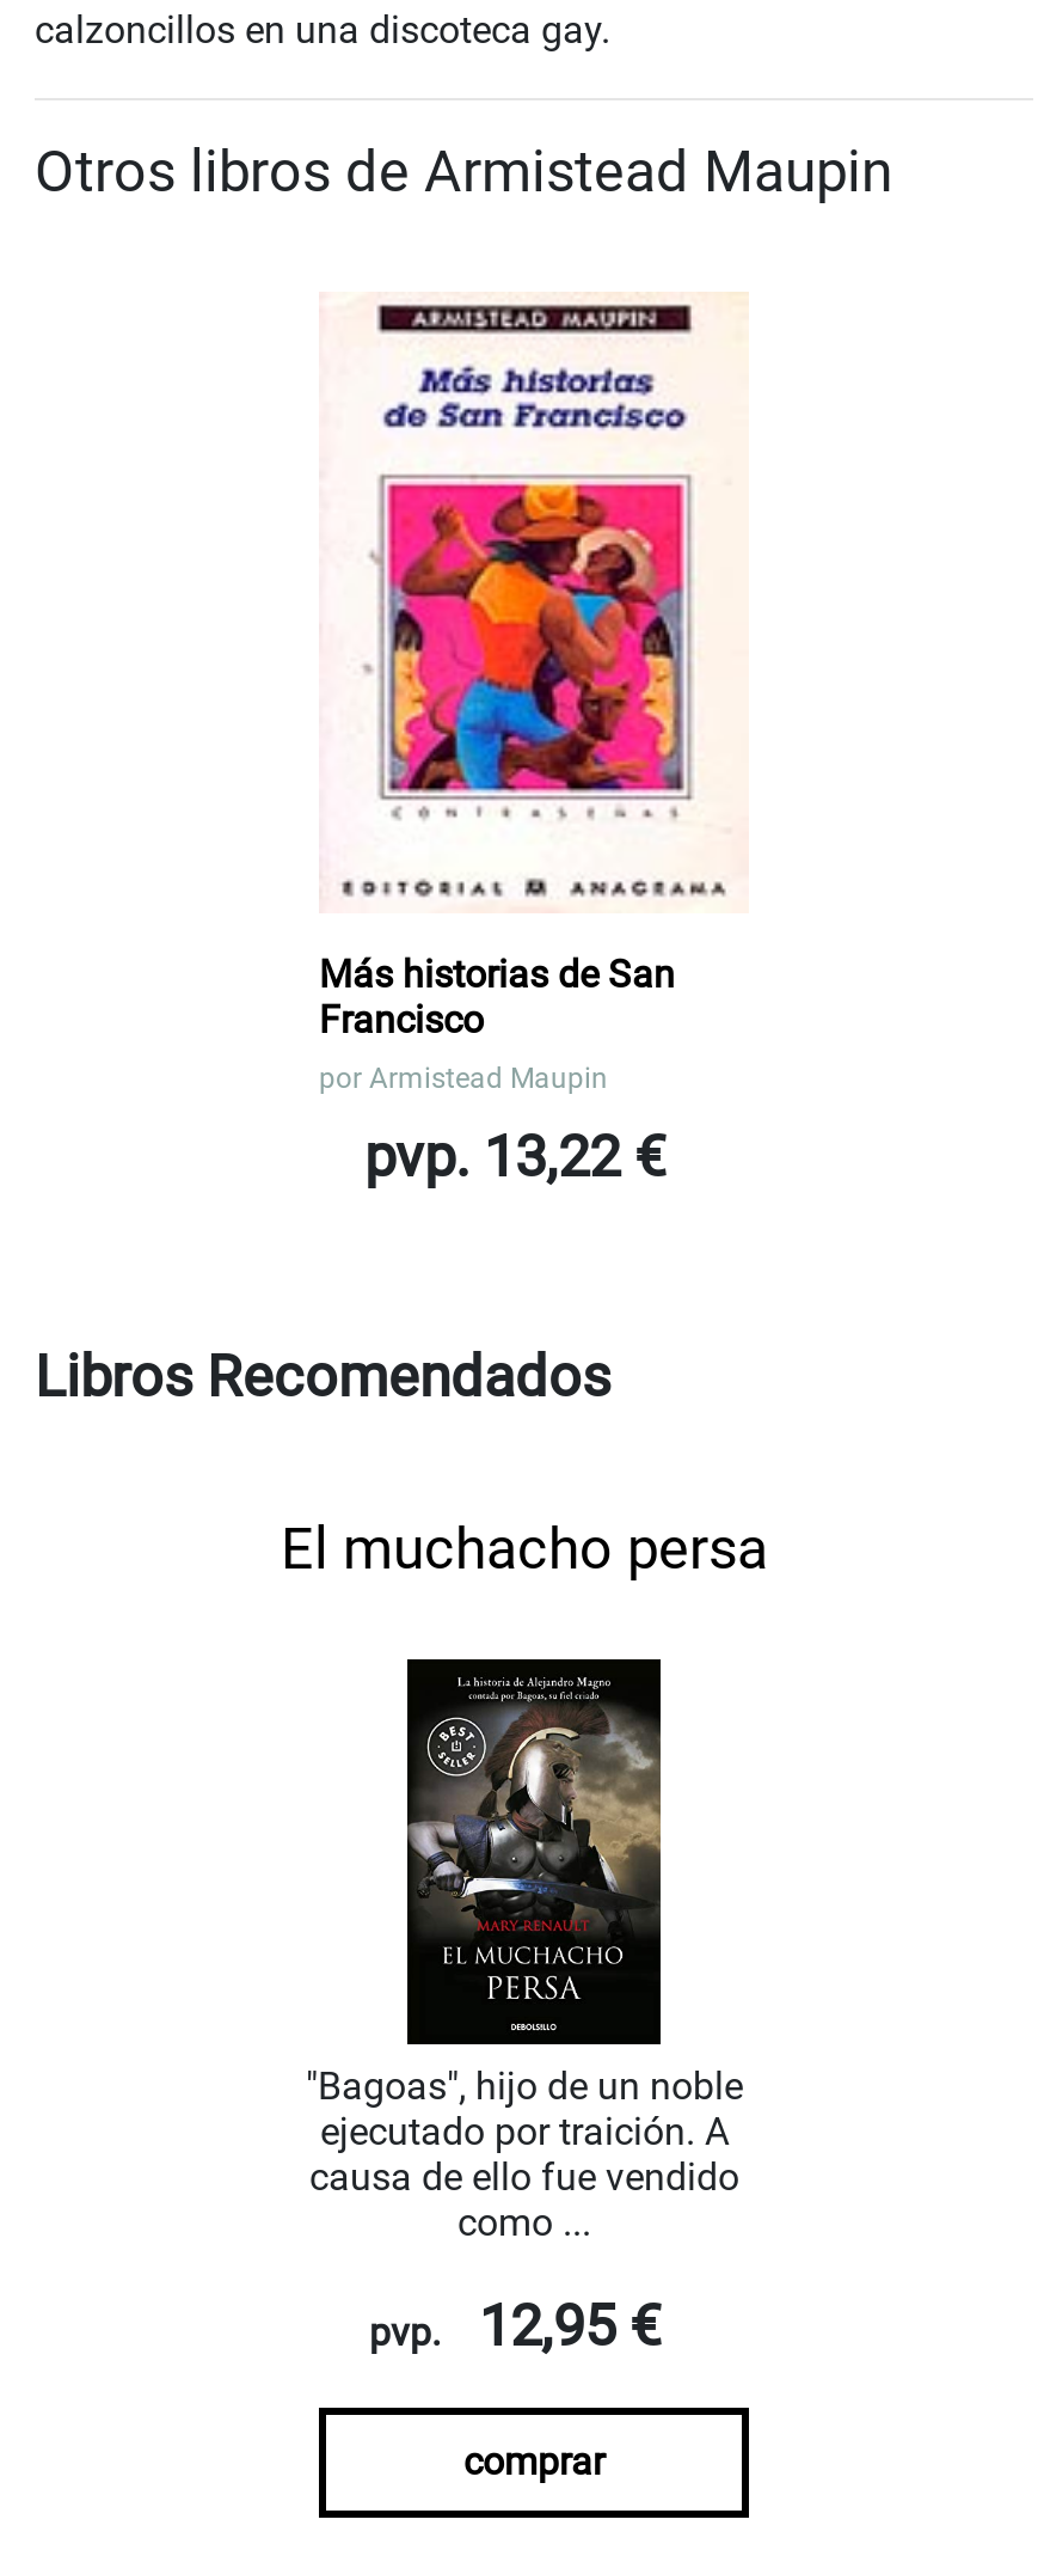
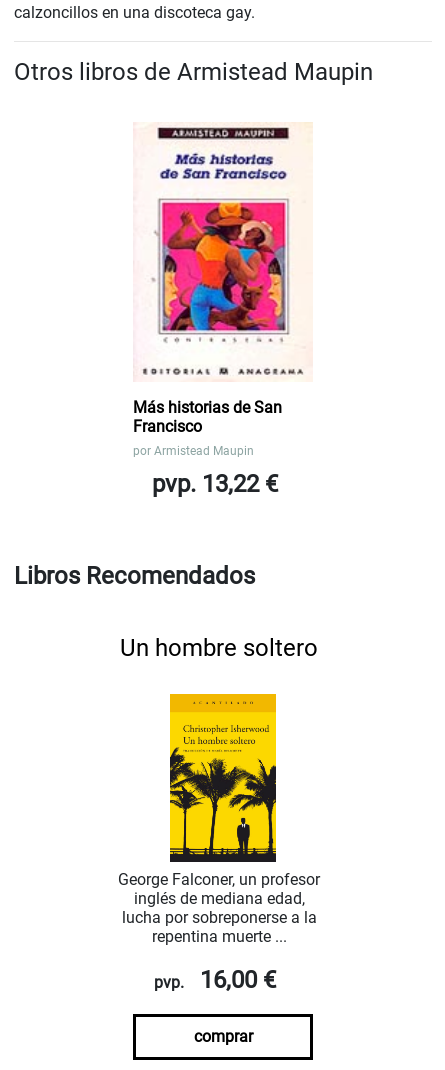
[281,1515,768,1582] El muchacho persa -> [120,633,318,661] Un hombre soltero
[306,1657,743,2244] [image] | "Bagoas", hijo de un noble | ejecutado por traición. A | causa de ello fue vendido | como ... -> [118,693,320,945] [image] | George Falconer, un profesor | inglés de mediana edad, | lucha por sobreponerse a la | repentina muerte ...
[369,2292,661,2359] pvp. 12,95 € -> [154,965,276,993] pvp. 16,00 €

